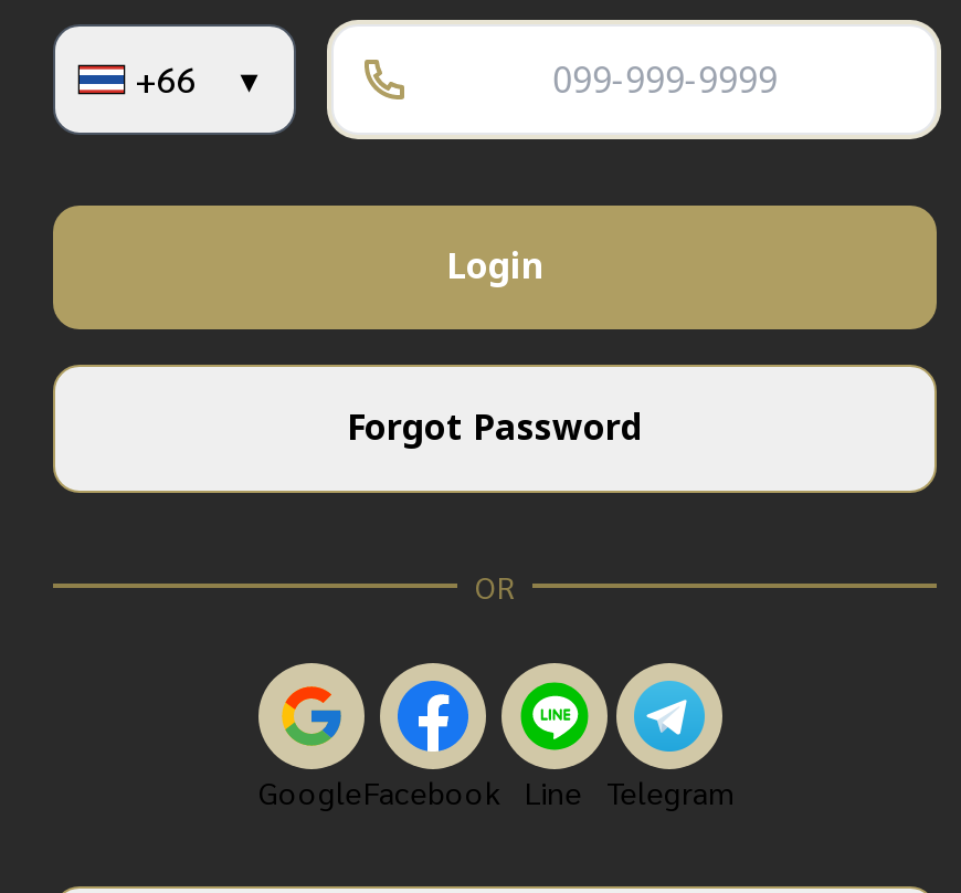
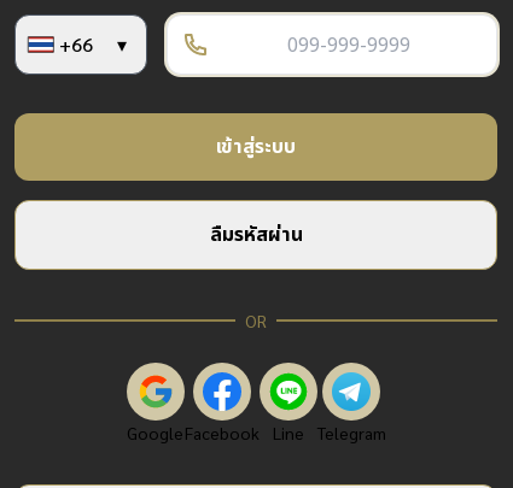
[446,241,543,294] Login -> [216,132,296,161] เข้าสู่ระบบ
[347,402,643,455] Forgot Password -> [209,220,302,249] ลืมรหัสผ่าน

